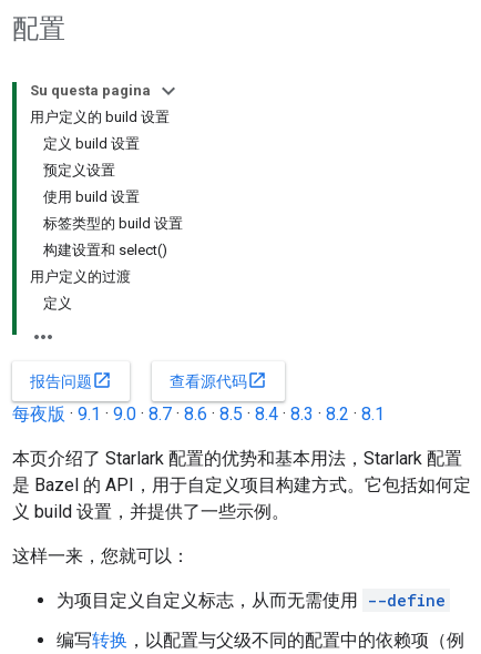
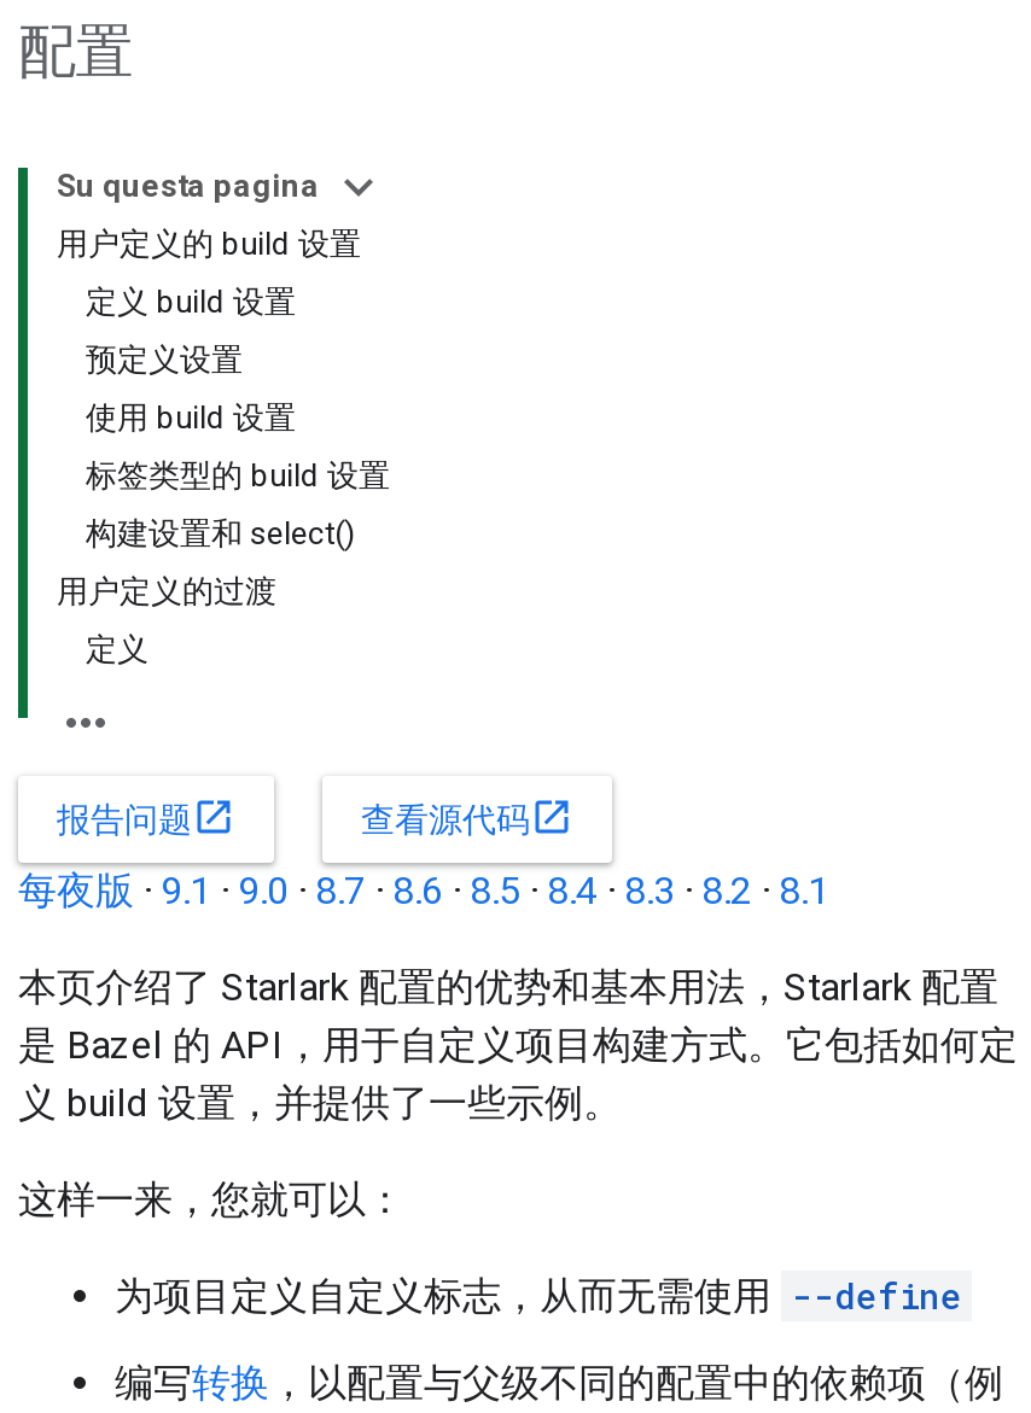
[43,242,167,258] 构建设置和 select() -> [86,515,356,551] 构建设置和select()

